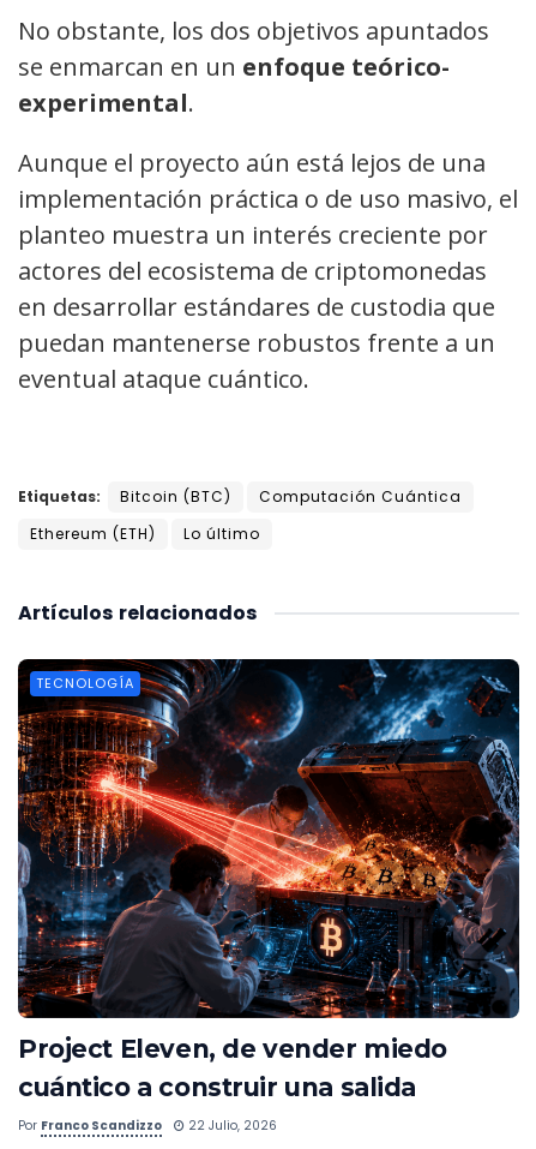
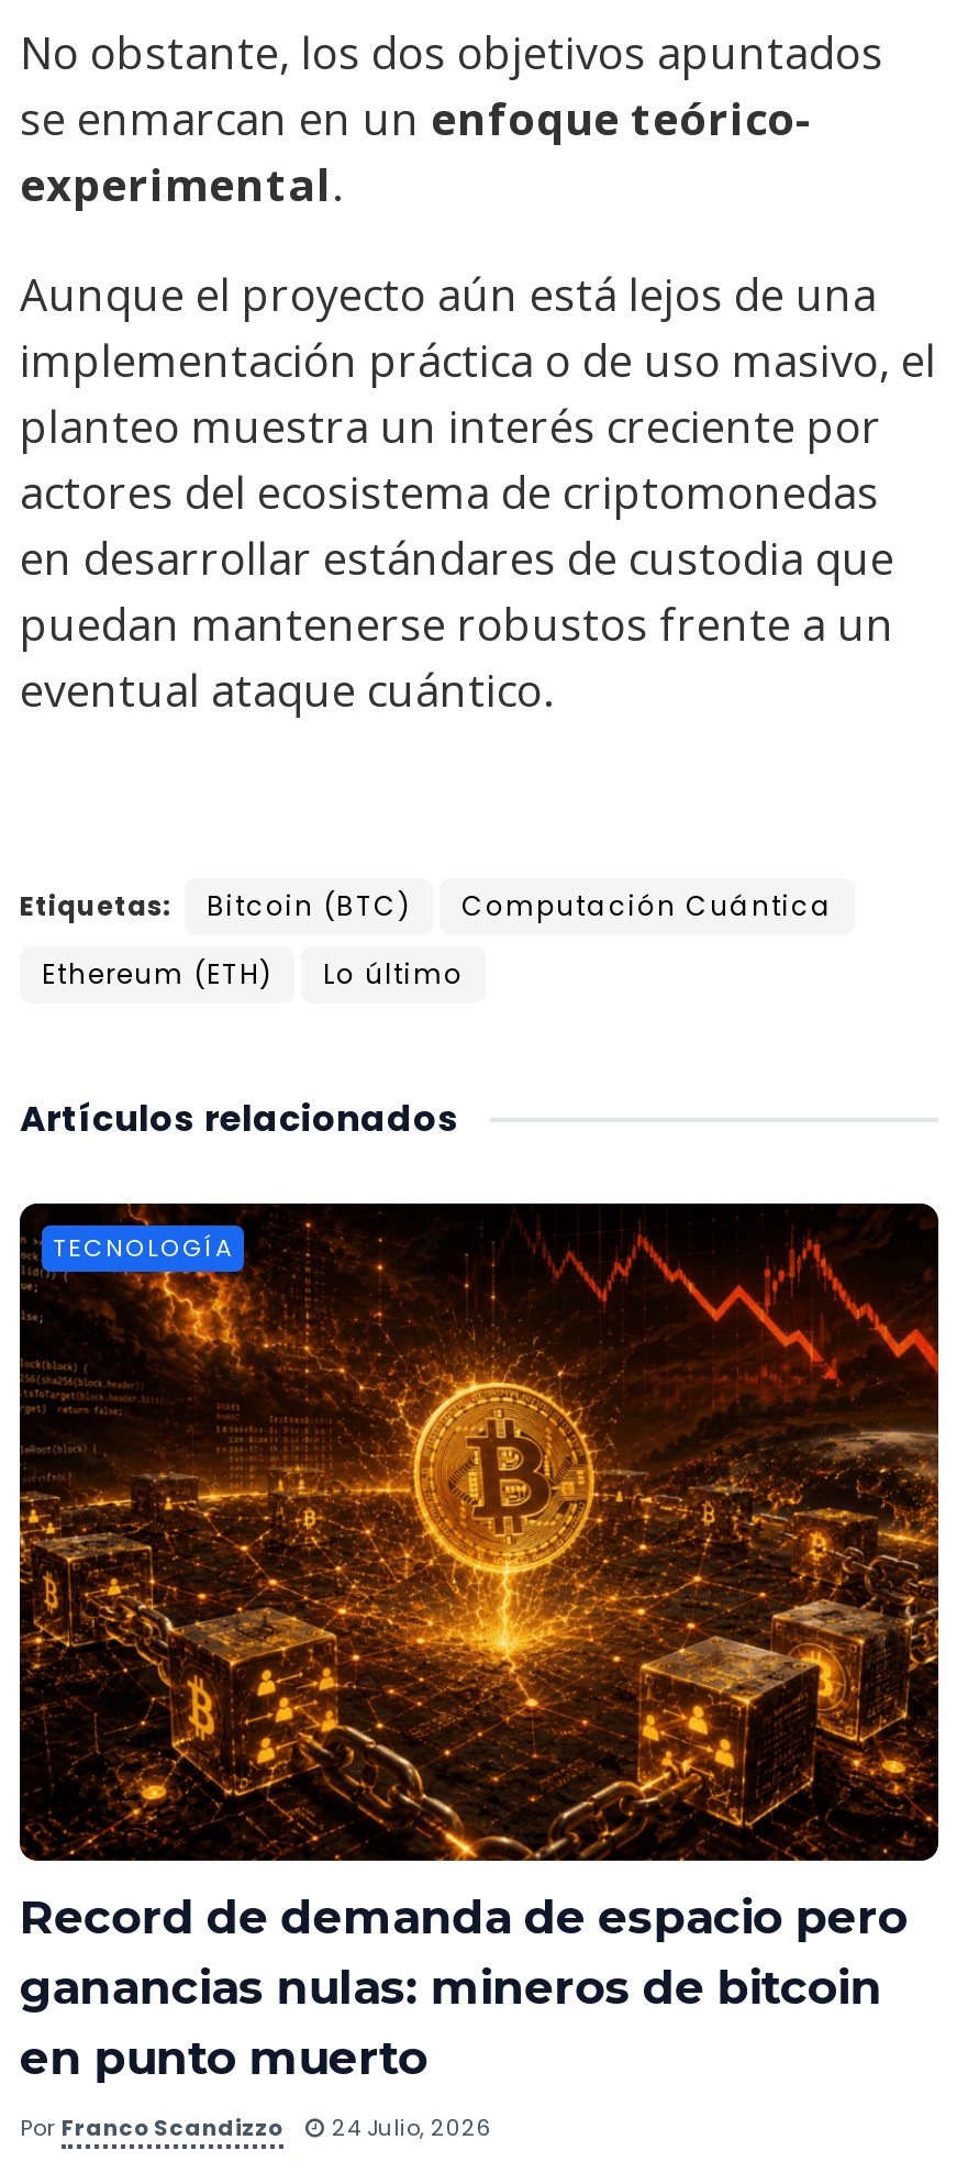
[17,658,520,1102] [image] | Project Eleven, de vender miedo | cuántico a construir una salida -> [18,1201,941,2085] [image] | Record de demanda de espacio pero | ganancias nulas: mineros de bitcoin | en punto muerto
[18,1116,277,1134] Por Franco Scandizzo 22 Julio, 2026 -> [20,2111,492,2144] Por Franco Scandizzo 24 Julio, 2026

